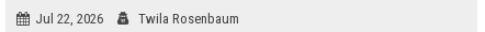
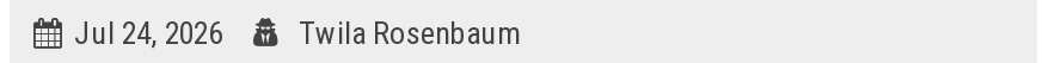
[35,11,239,27] Jul 22, 2026 Twila Rosenbaum -> [74,15,519,51] Jul 24, 2026 Twila Rosenbaum

